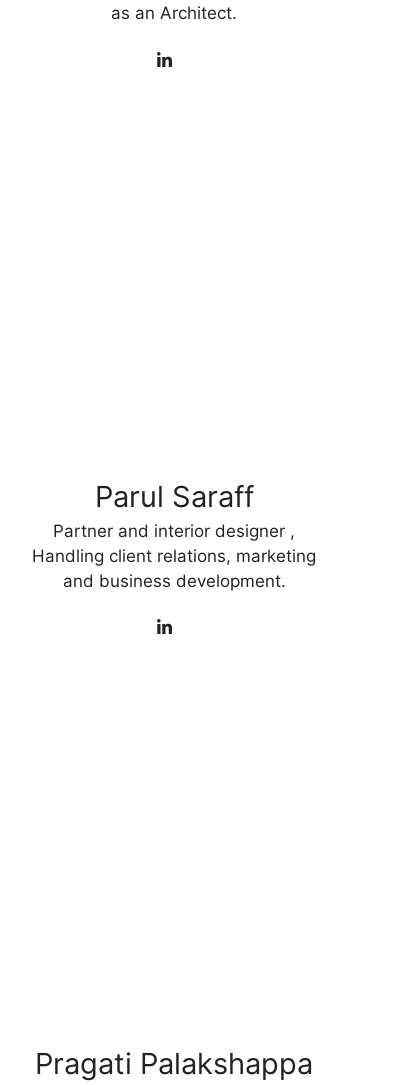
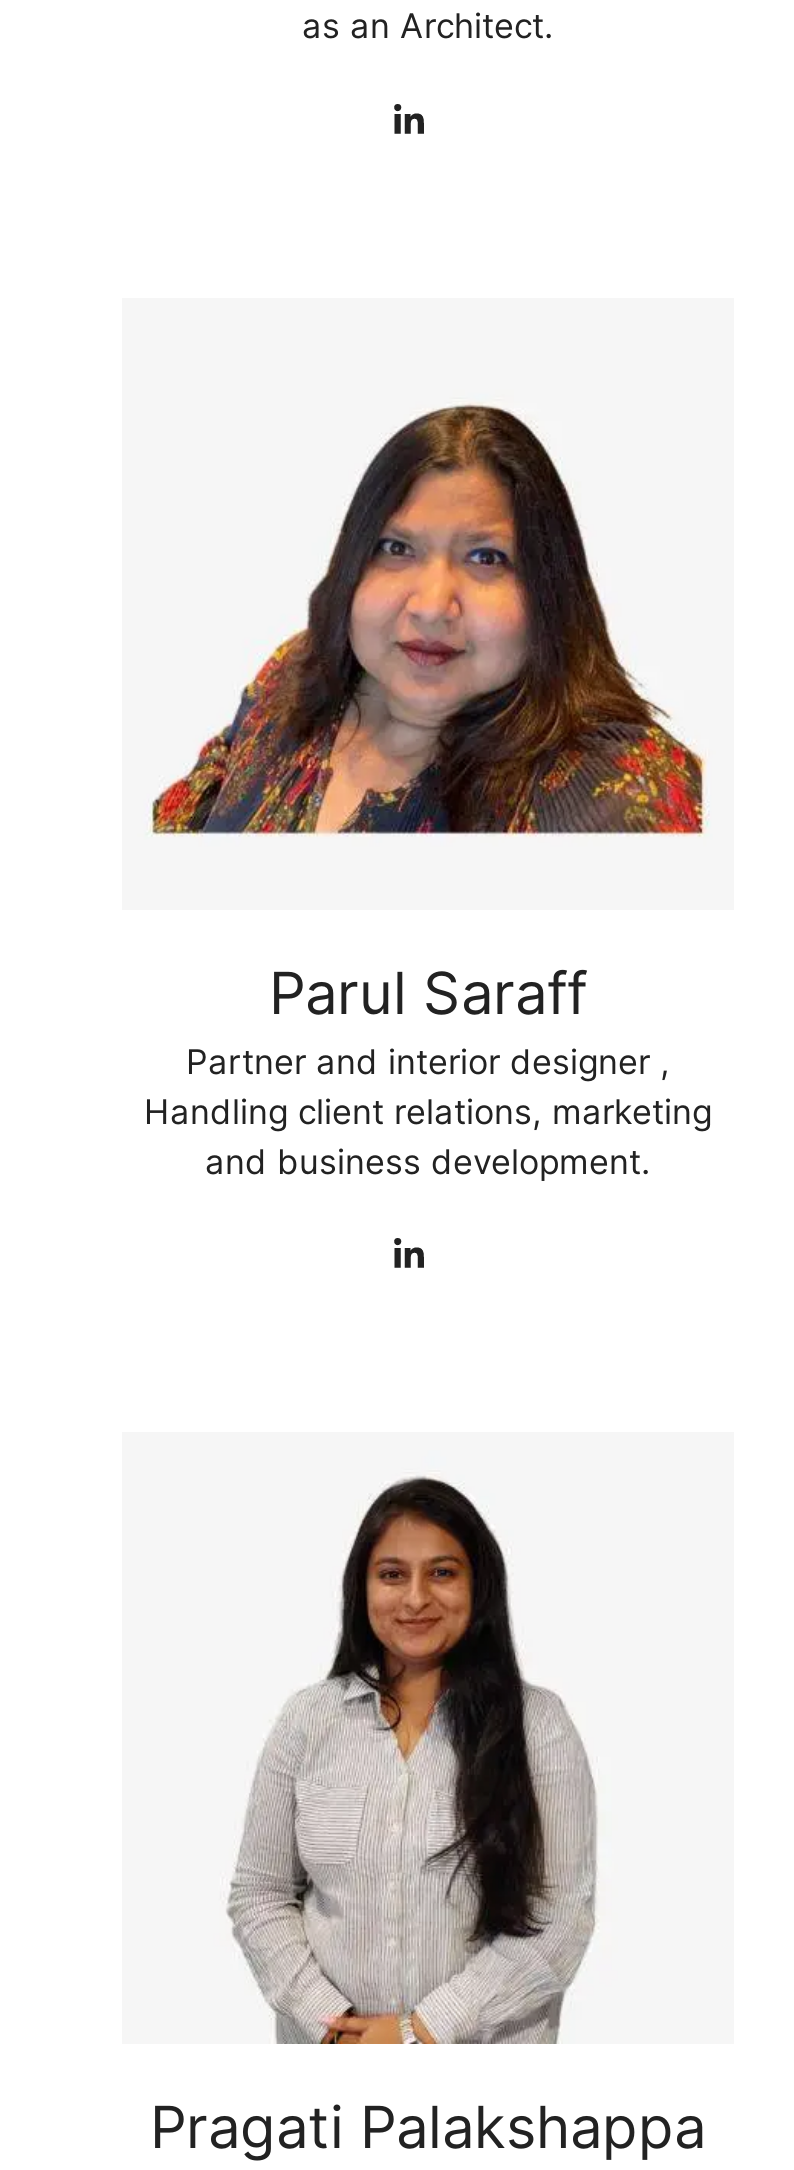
none -> [150,402,706,836] [image]
none -> [226,1476,598,2046] [image]

